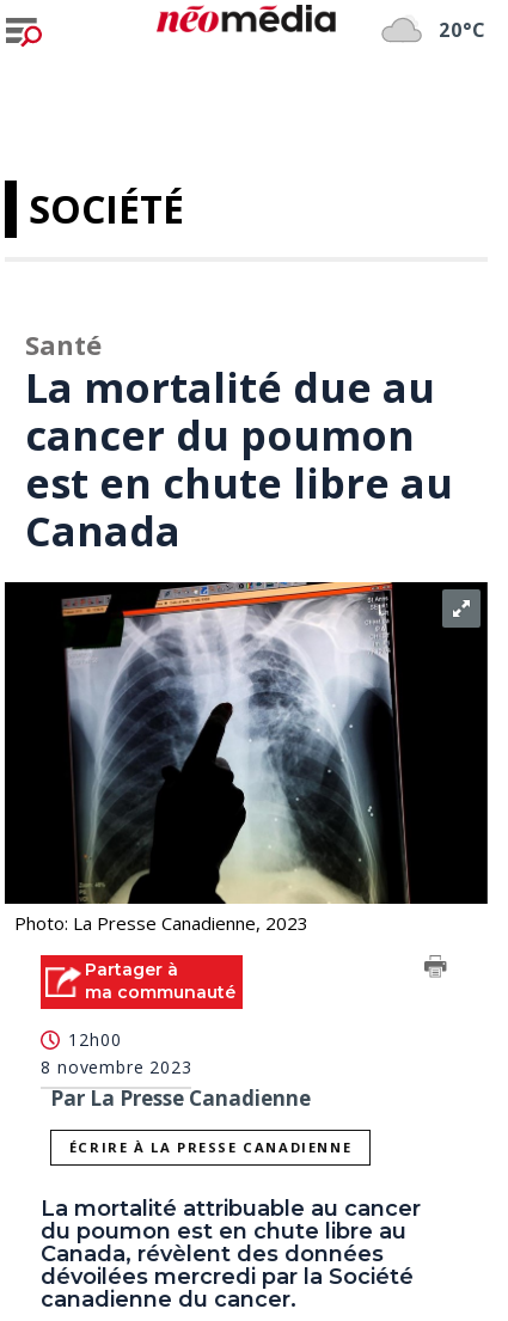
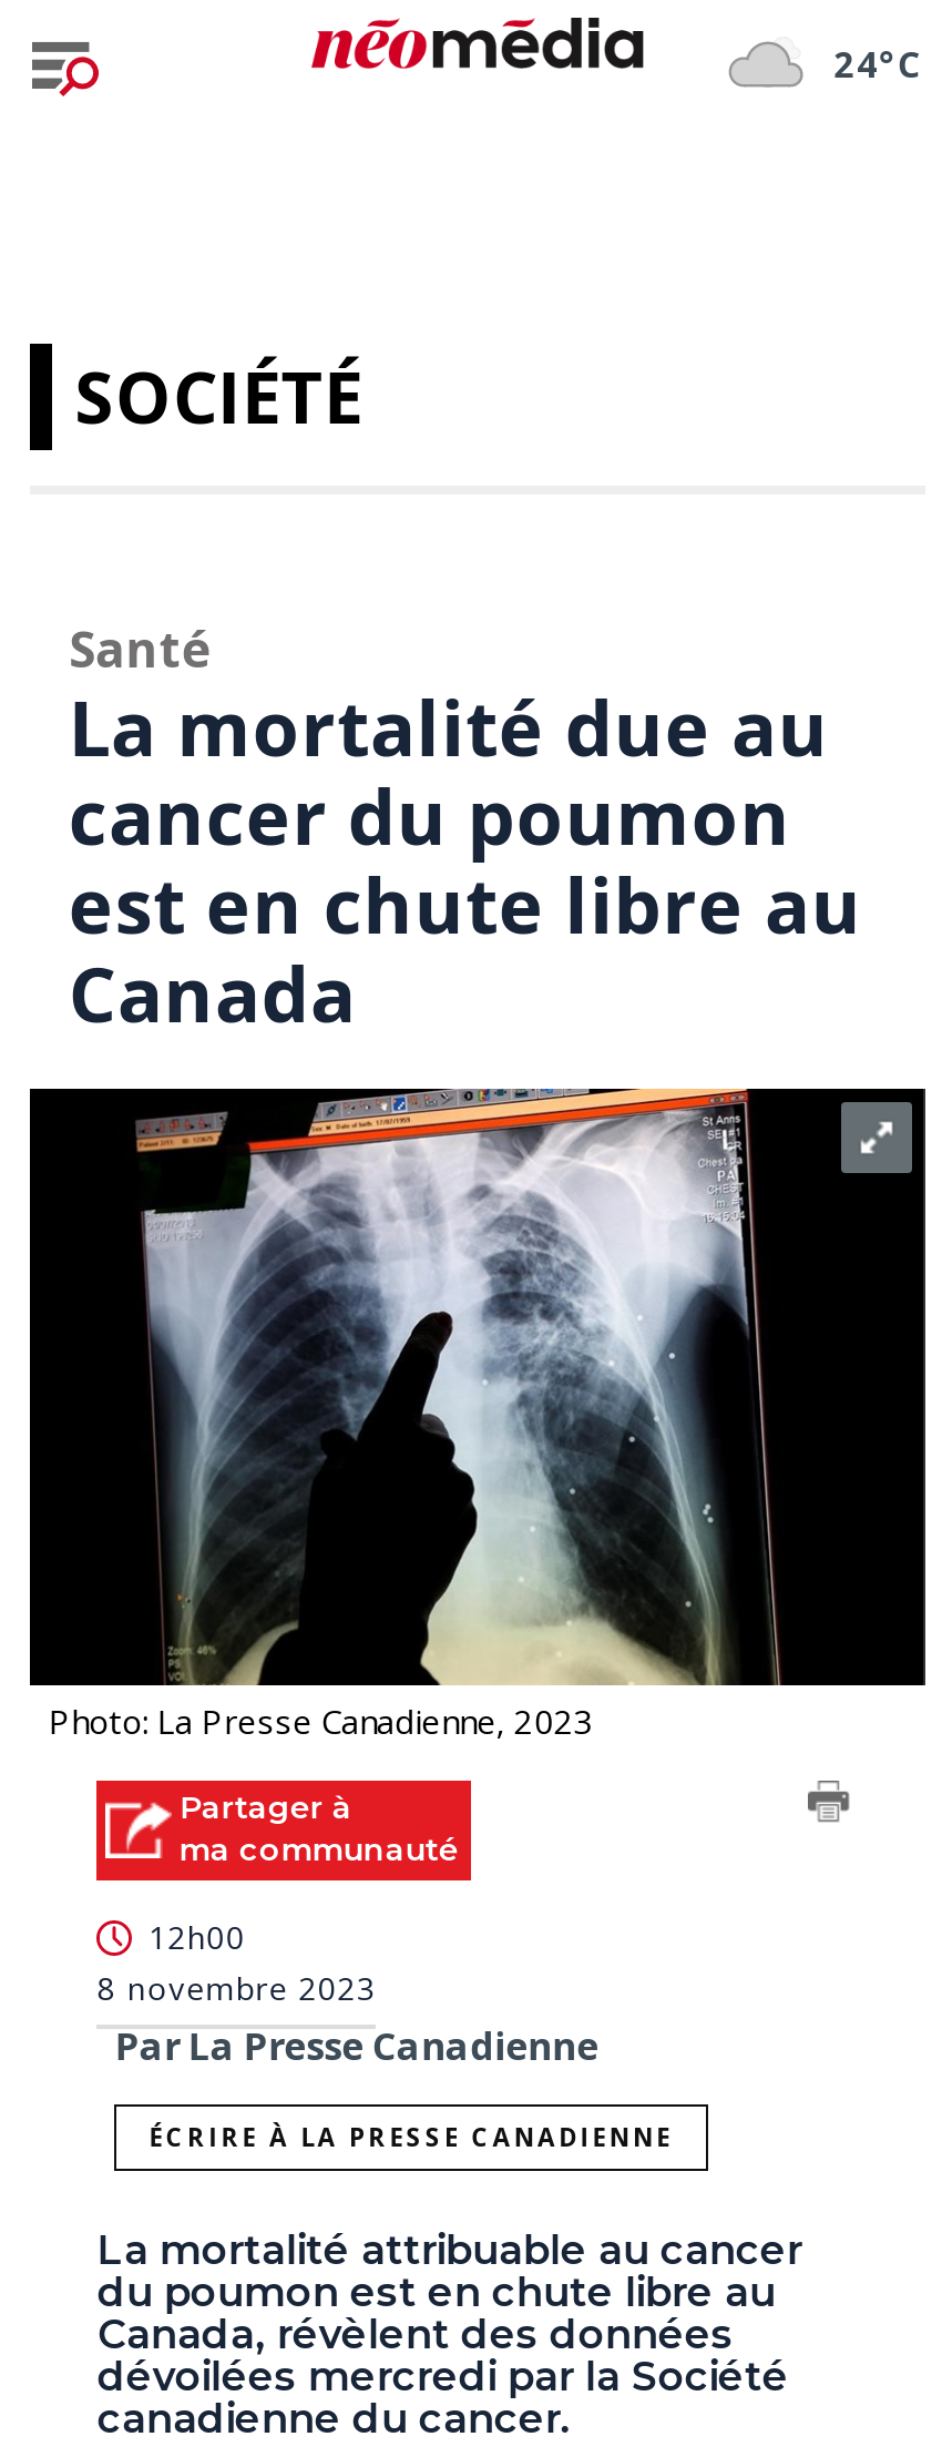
[438,16,487,42] 20°C -> [834,39,924,88] 24°C

